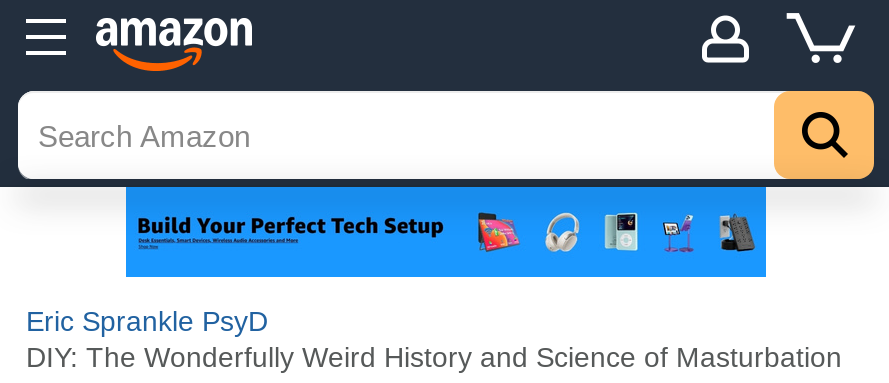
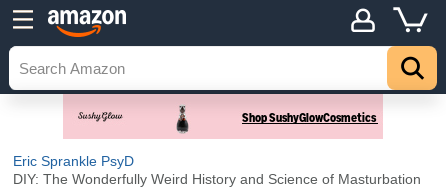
[124,185,768,279] [image] -> [63,93,383,139] [image]

